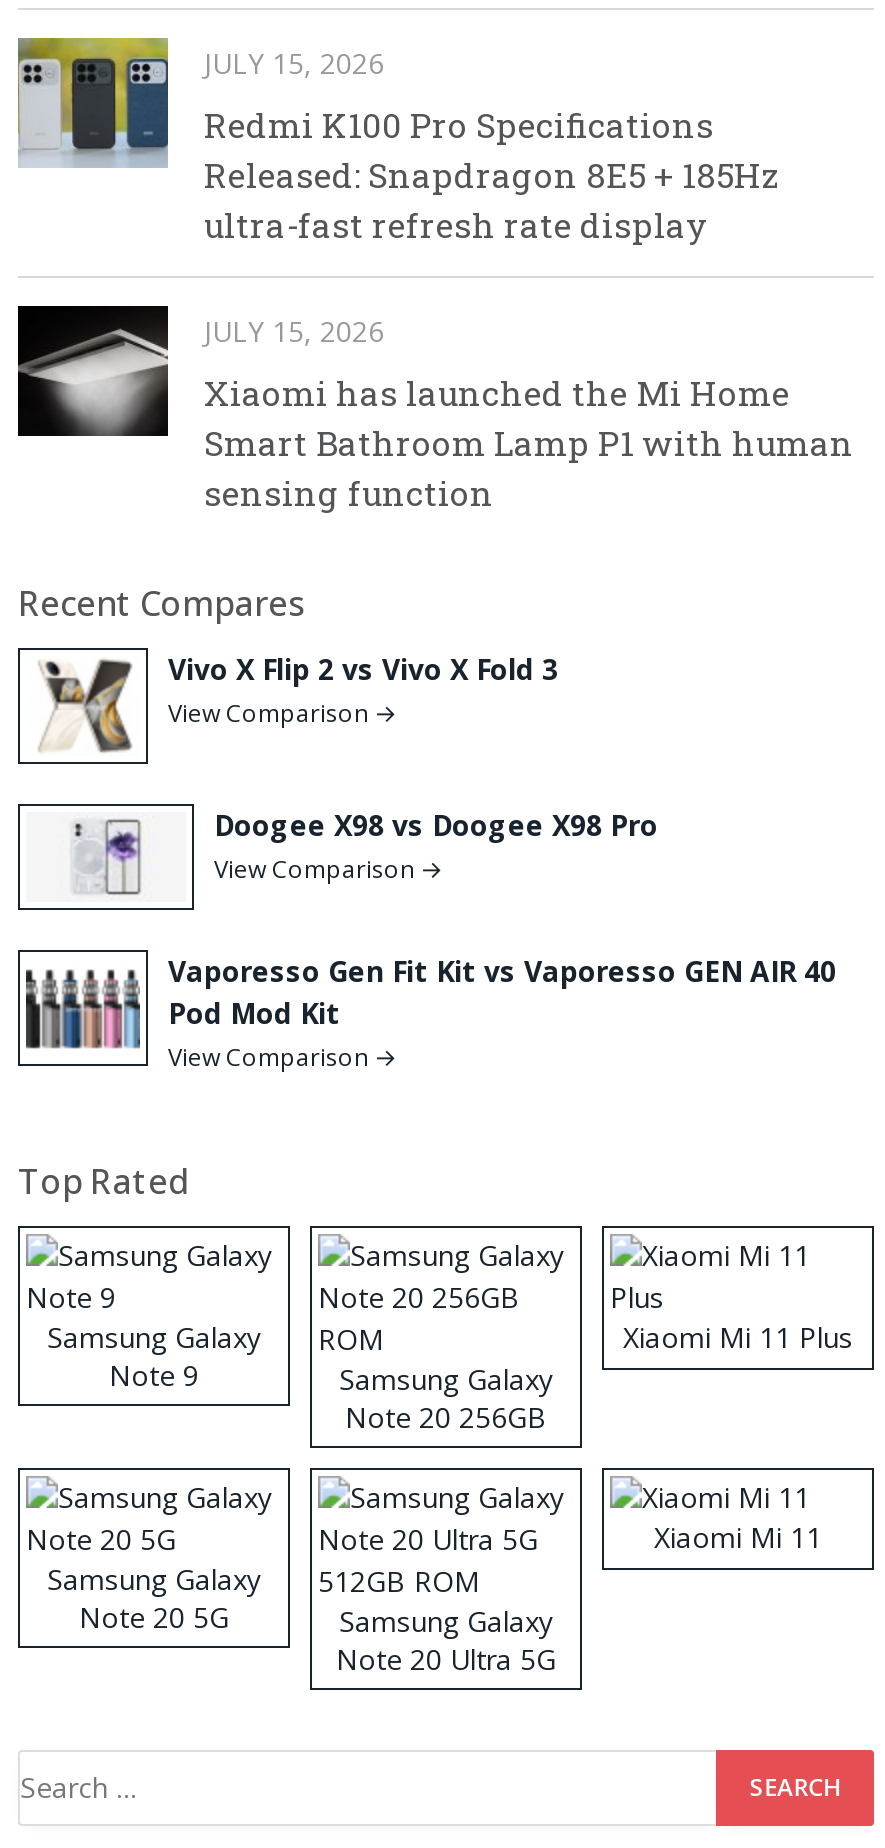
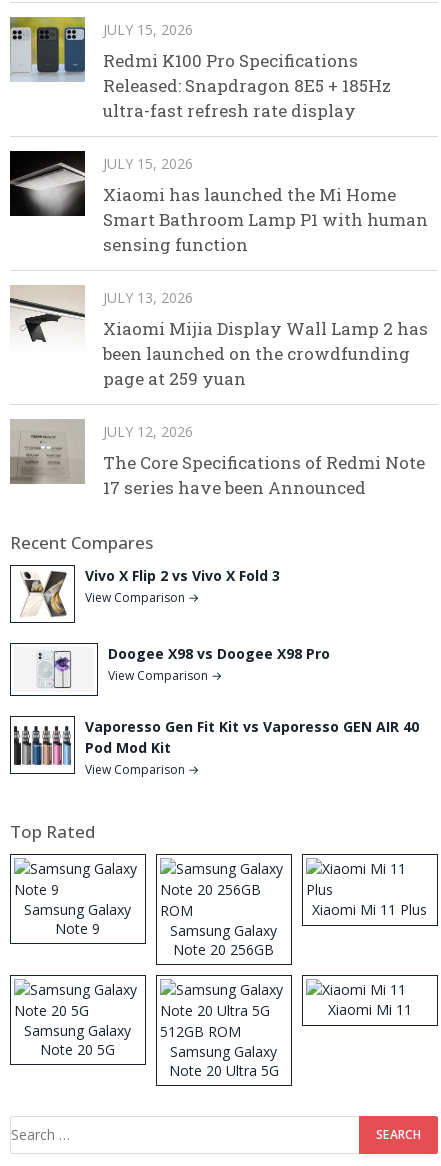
none -> [9,400,86,485] [image]
none -> [10,285,428,499] [image] | JULY 13, 2026 | Xiaomi Mijia Display Wall Lamp 2 has | been launched on the crowdfunding | page at 259 yuan | JULY 12, 2026 | The Core Specifications of Redmi Note | 17 series have been Announced

